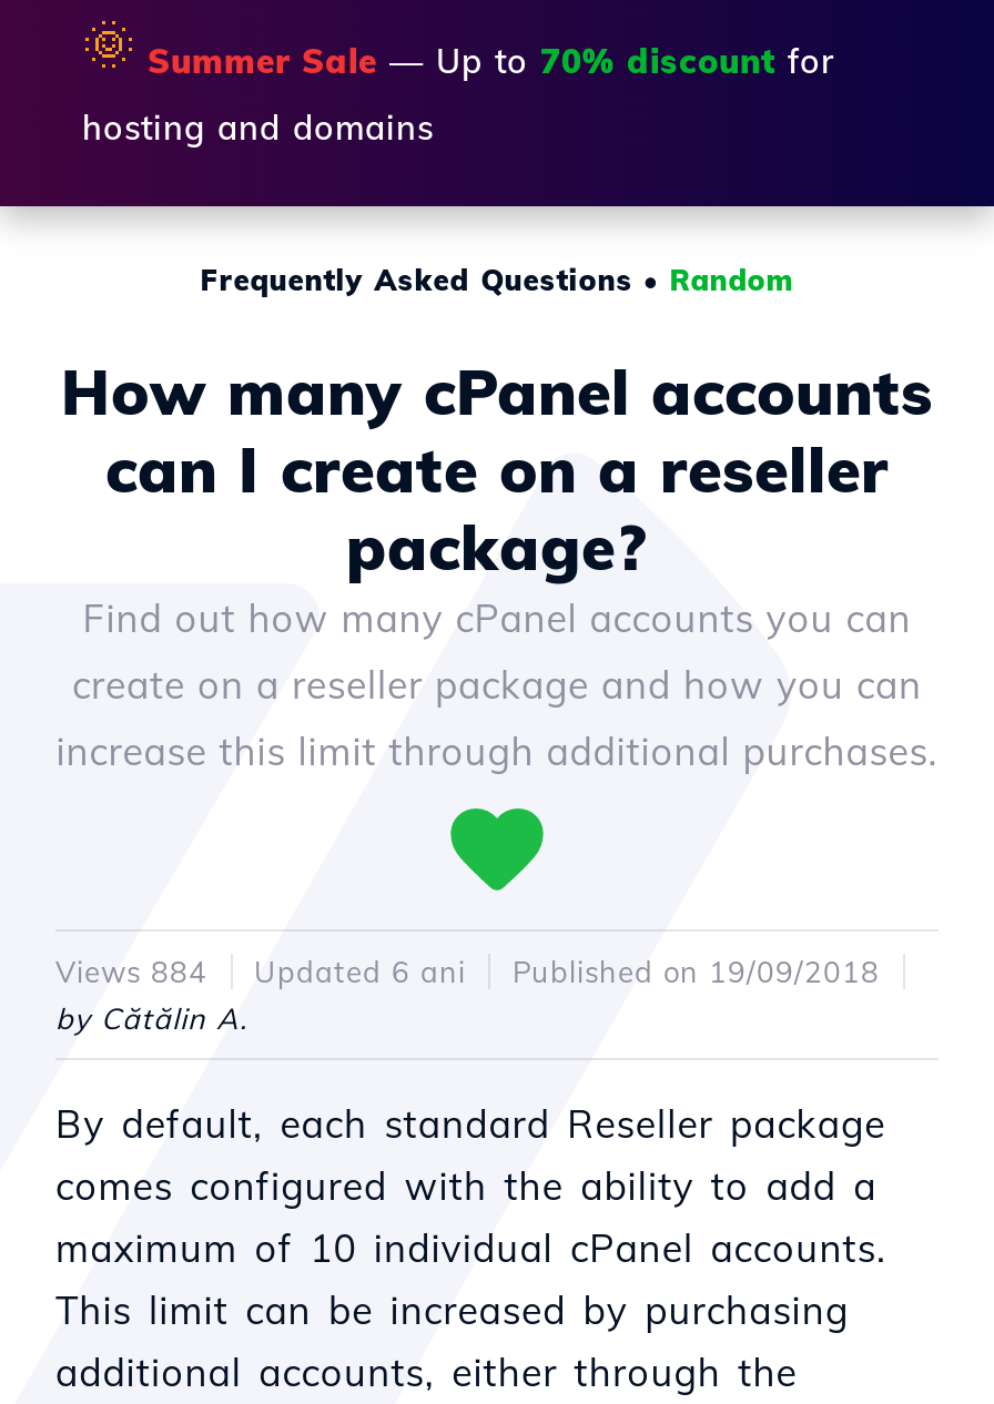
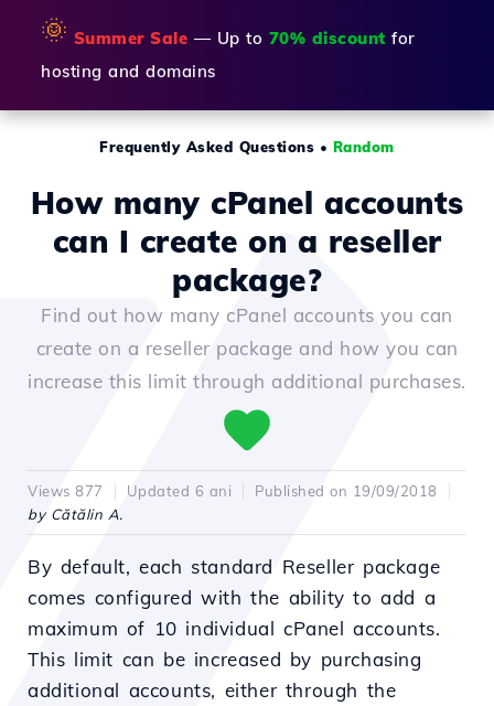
[55,954,880,989] Views 884 Updated 6 ani Published on 19/09/2018 -> [28,482,437,500] Views 877 Updated 6 ani Published on 19/09/2018

